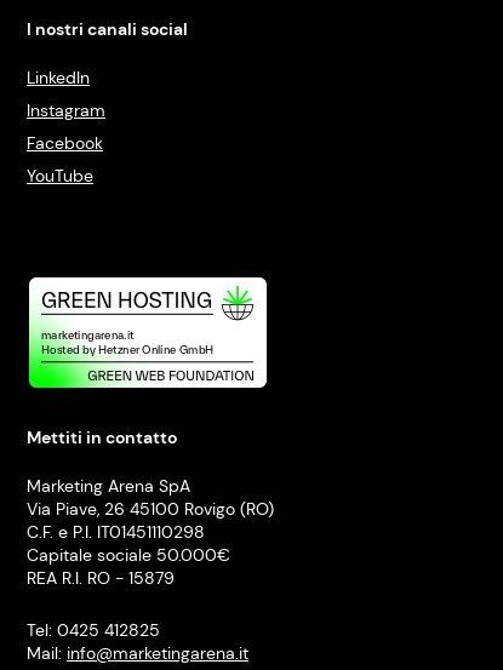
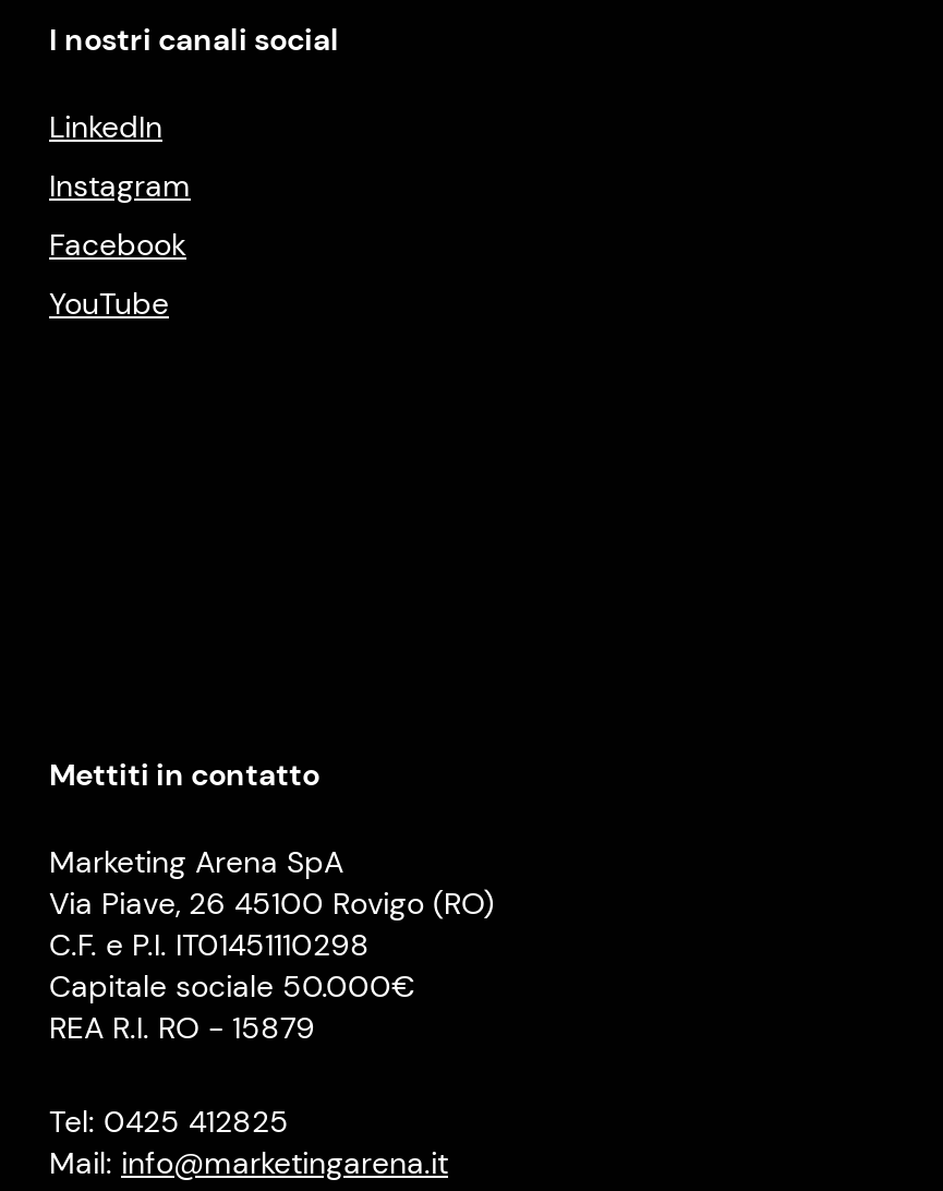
[28,276,268,389] [image] -> none

